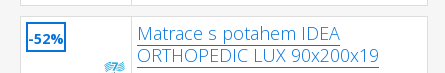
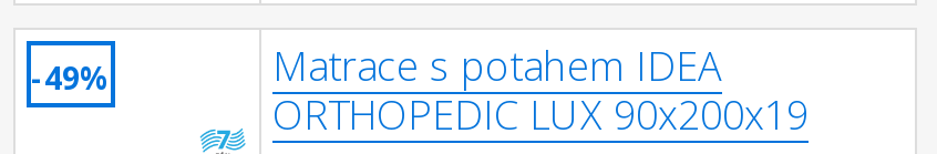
[28,29,64,48] -52% -> [31,57,111,99] -49%

